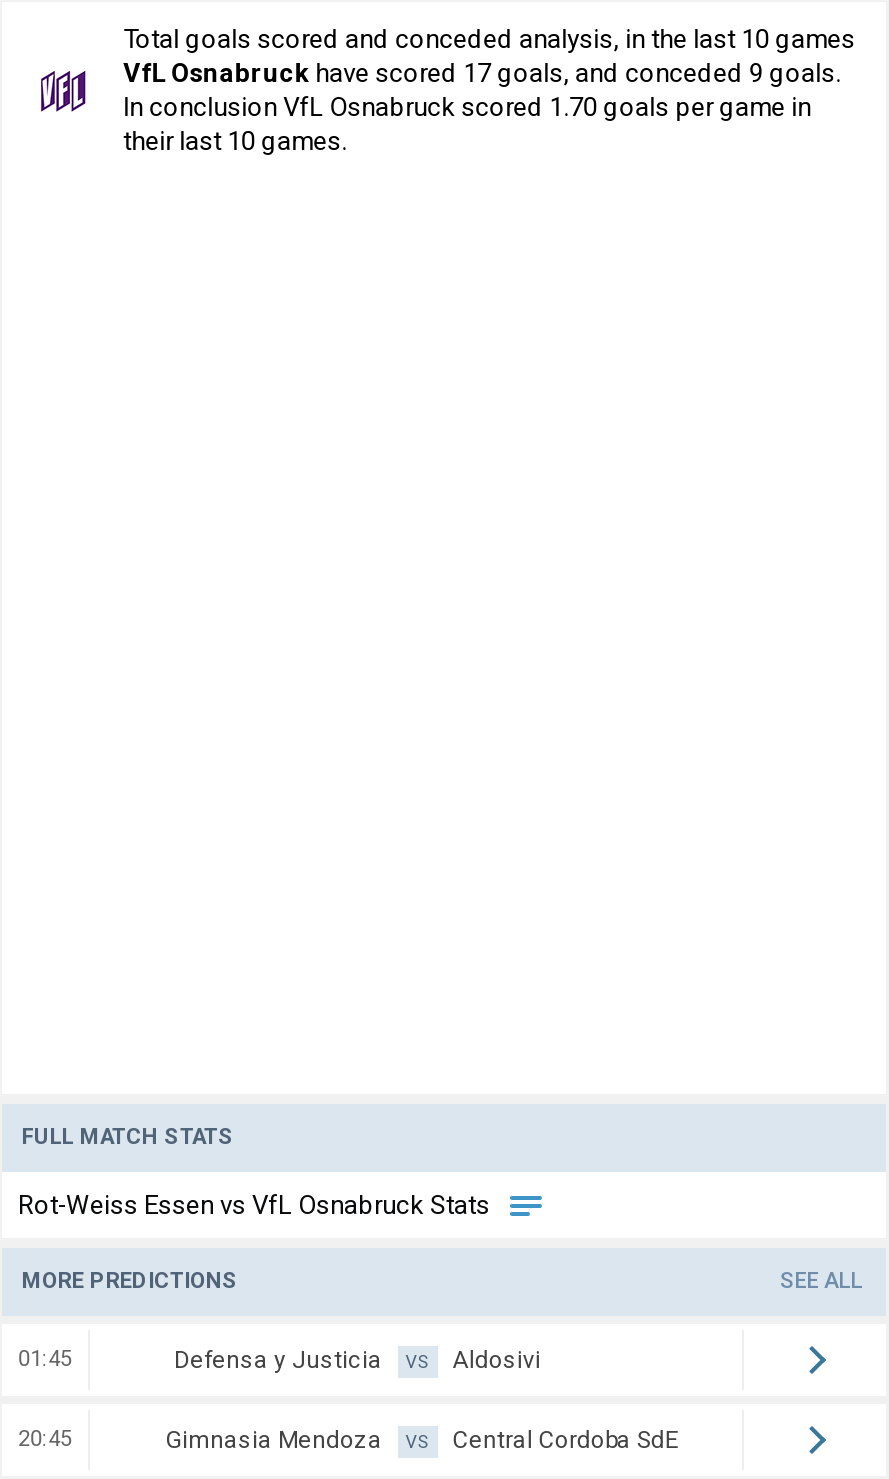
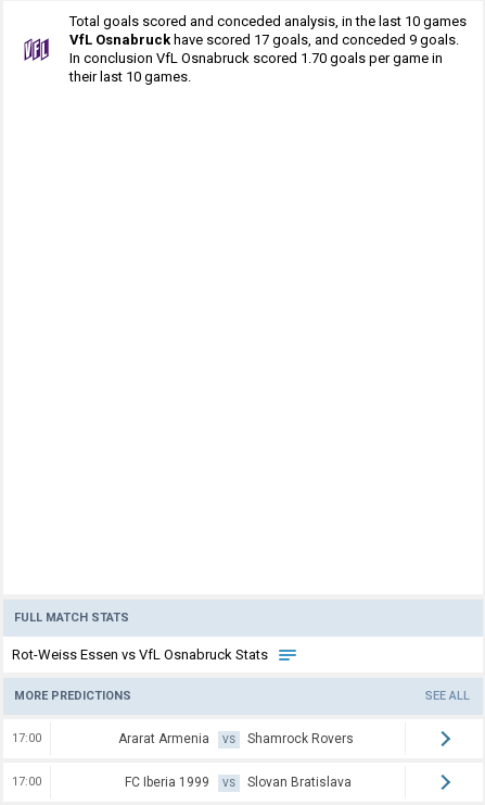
[18,1346,382,1374] 01:45 | Defensa y Justicia -> [12,731,209,746] 17:00 | Ararat Armenia
[453,1346,541,1374] Aldosivi -> [248,731,354,746] Shamrock Rovers
[18,1426,382,1454] 20:45 | Gimnasia Mendoza -> [12,775,209,790] 17:00 | FC Iberia 1999
[453,1426,679,1454] Central Cordoba SdE -> [248,775,352,790] Slovan Bratislava

